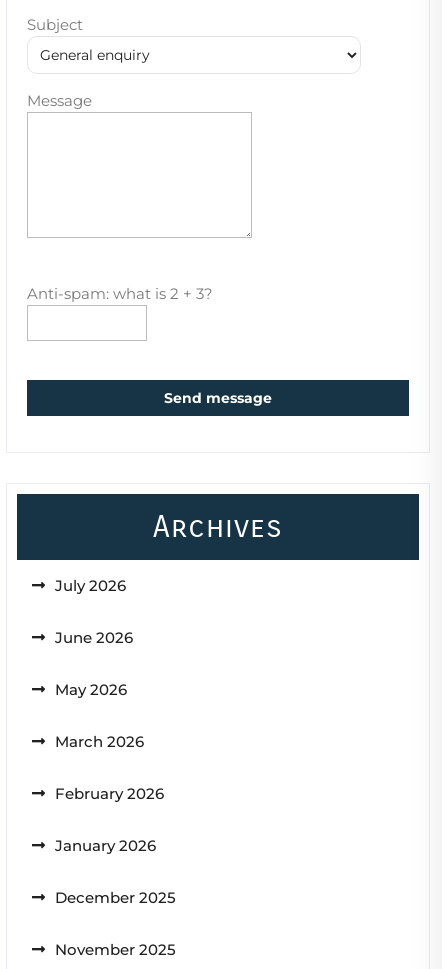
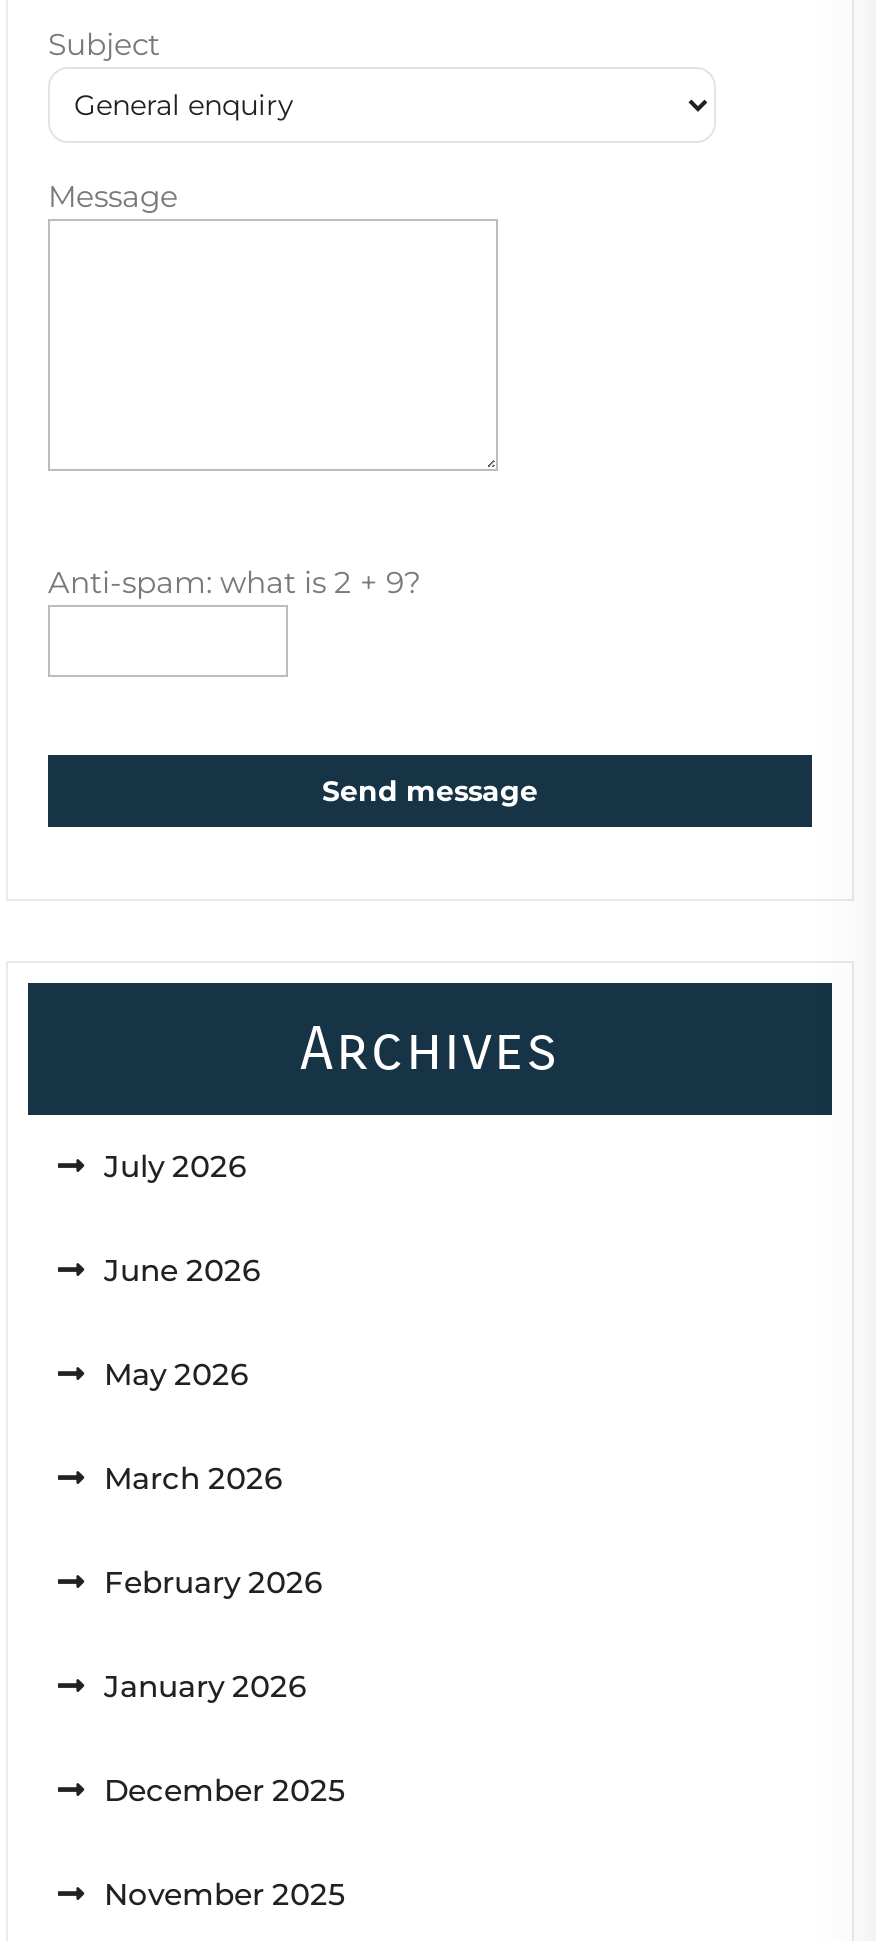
[27,284,213,303] Anti-spam: what is 2 + 3? -> [48,563,422,601] Anti-spam: what is 2 + 9?

